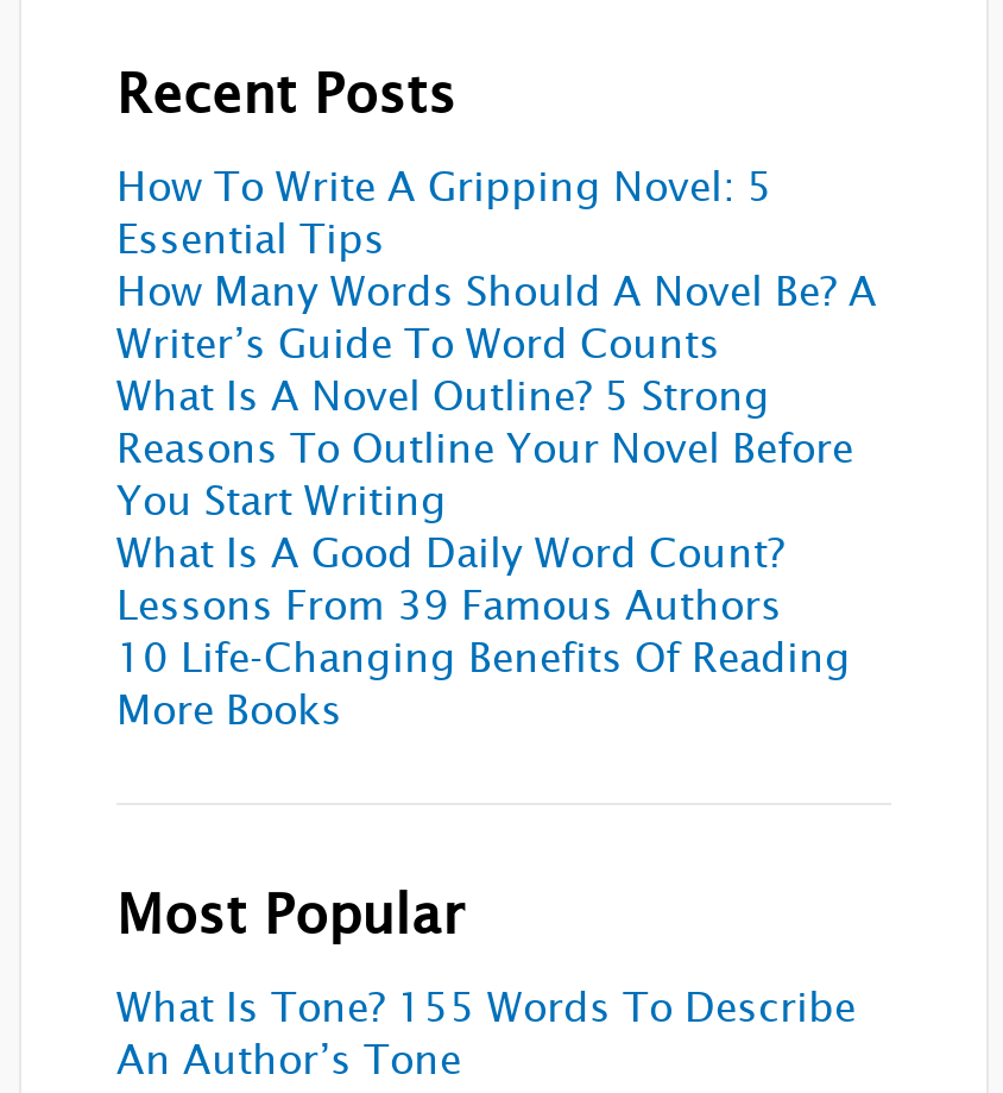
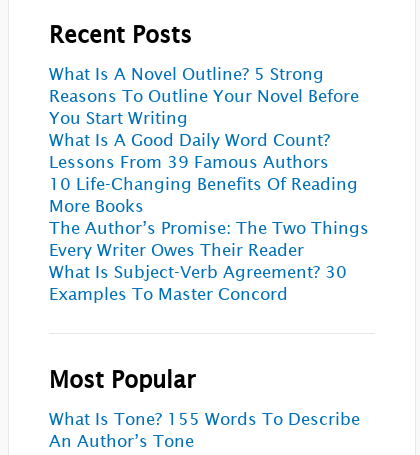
[116,165,877,367] How To Write A Gripping Novel: 5 | Essential Tips | How Many Words Should A Novel Be? A | Writer’s Guide To Word Counts -> none
moved [116,374,853,734] -> [49,65,359,216]: What Is A Novel Outline? 5 Strong | Reasons To Outline Your Novel Before | You Start Writing | What Is A Good Daily Word Count? | Lessons From 39 Famous Authors | 10 Life-Changing Benefits Of Reading | More Books
none -> [49,219,369,304] The Author’s Promise: The Two Things | Every Writer Owes Their Reader | What Is Subject-Verb Agreement? 30 | Examples To Master Concord

